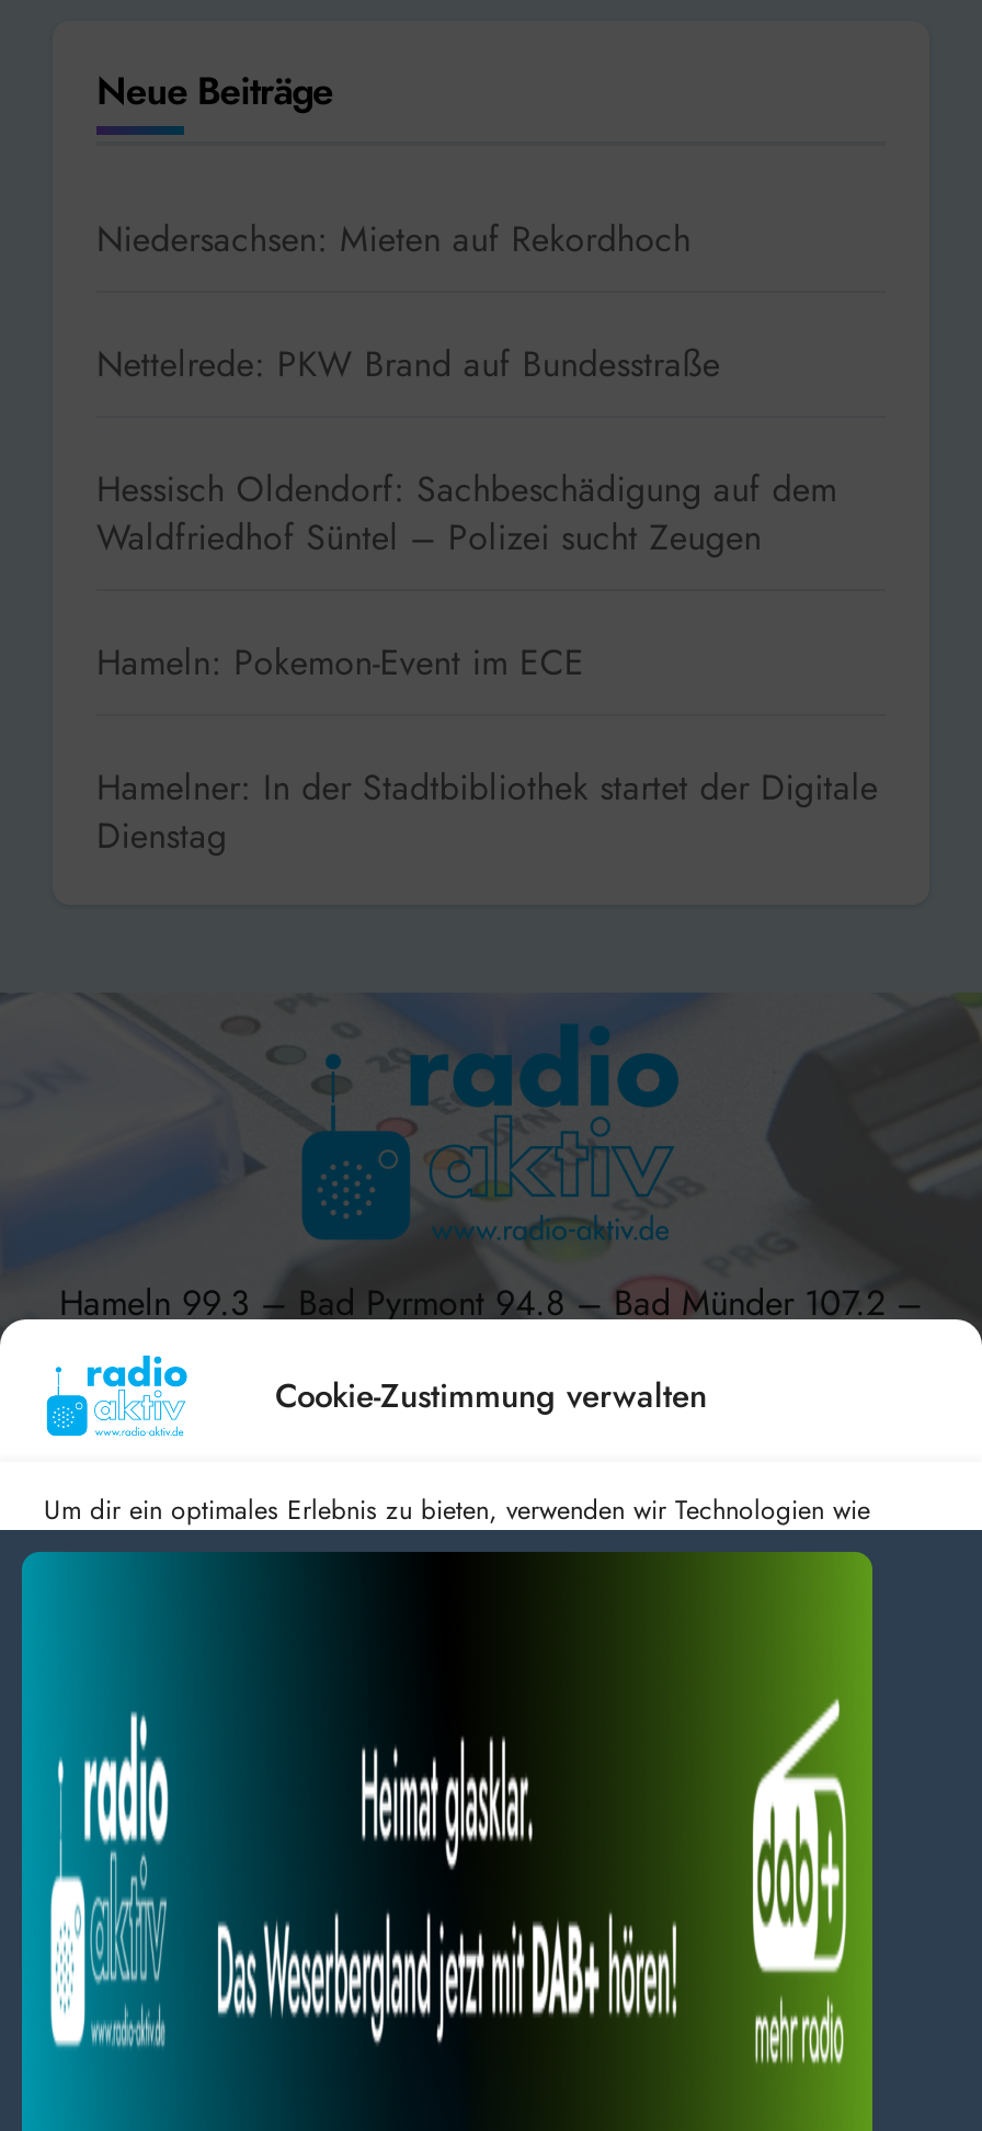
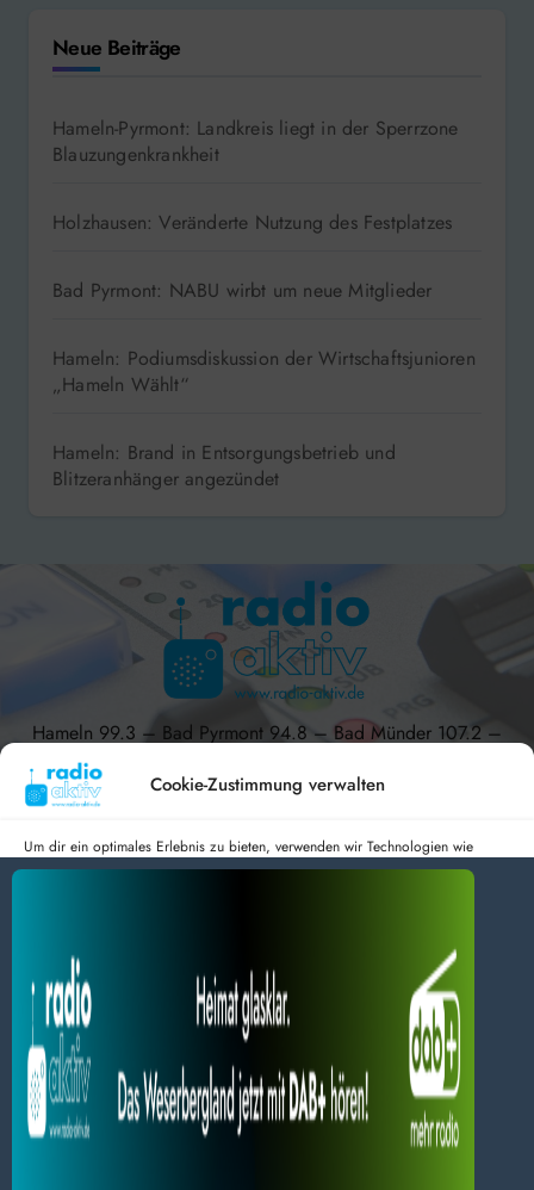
[96,214,691,264] Niedersachsen: Mieten auf Rekordhoch -> [52,114,458,168] Hameln-Pyrmont: Landkreis liegt in der Sperrzone | Blauzungenkrankheit
[96,339,720,389] Nettelrede: PKW Brand auf Bundesstraße -> [52,209,452,236] Holzhausen: Veränderte Nutzung des Festplatzes
[96,464,837,563] Hessisch Oldendorf: Sachbeschädigung auf dem | Waldfriedhof Süntel – Polizei sucht Zeugen -> [52,277,432,304] Bad Pyrmont: NABU wirbt um neue Mitglieder
[96,637,584,688] Hameln: Pokemon-Event im ECE -> [52,345,475,398] Hameln: Podiumsdiskussion der Wirtschaftsjunioren | „Hameln Wählt“
[96,762,878,861] Hamelner: In der Stadtbibliothek startet der Digitale | Dienstag -> [52,439,395,492] Hameln: Brand in Entsorgungsbetrieb und | Blitzeranhänger angezündet

